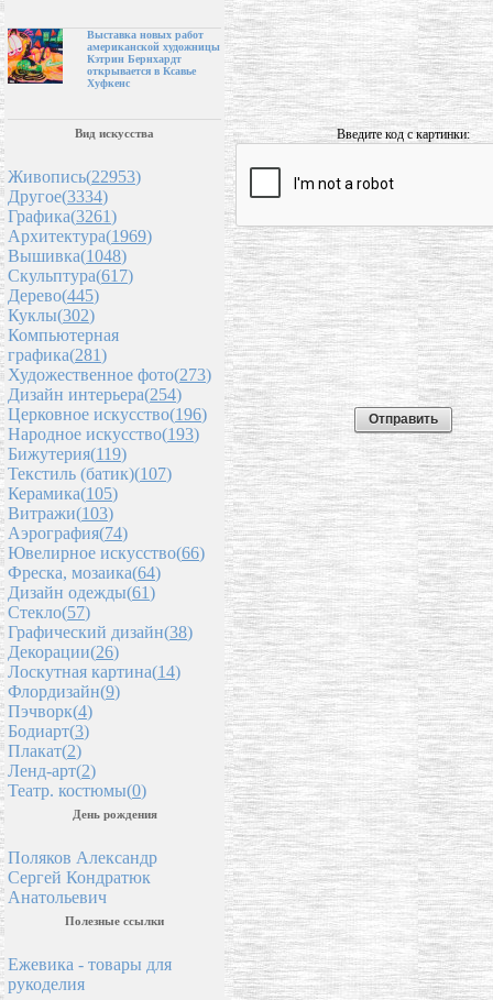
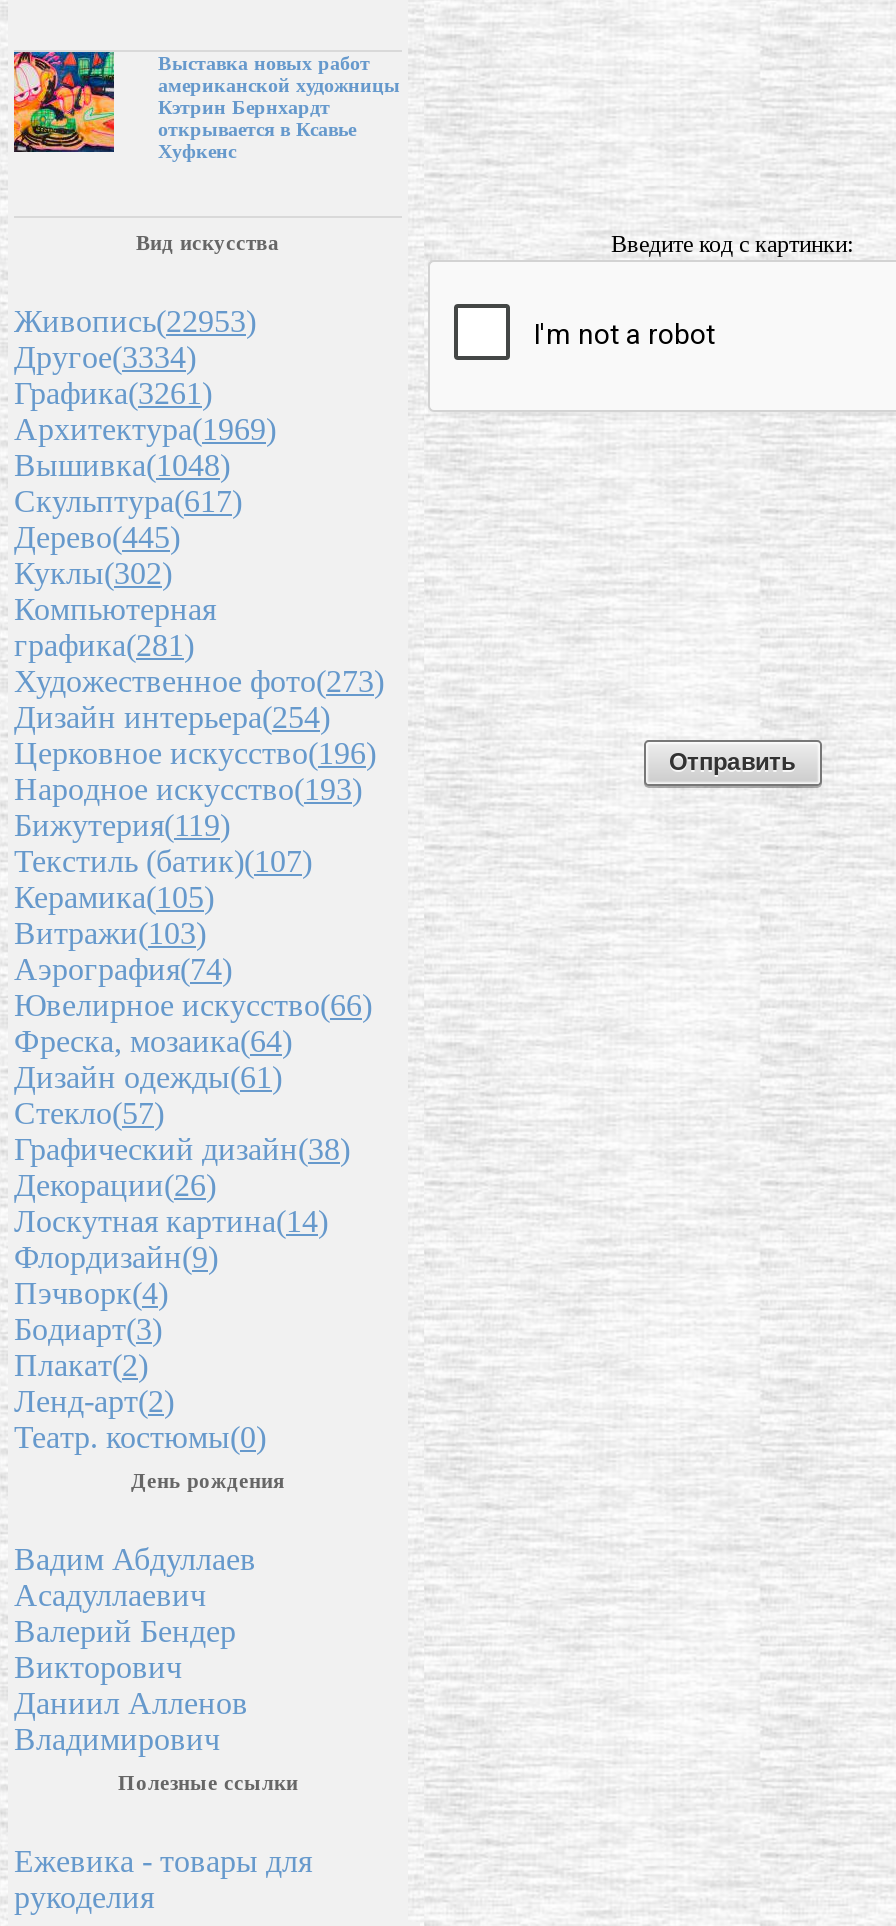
[8,848,157,907] Поляков Александр | Сергей Кондратюк | Анатольевич -> [14,1542,256,1756] Вадим Абдуллаев | Асадуллаевич | Валерий Бендер | Викторович | Даниил Алленов | Владимирович

